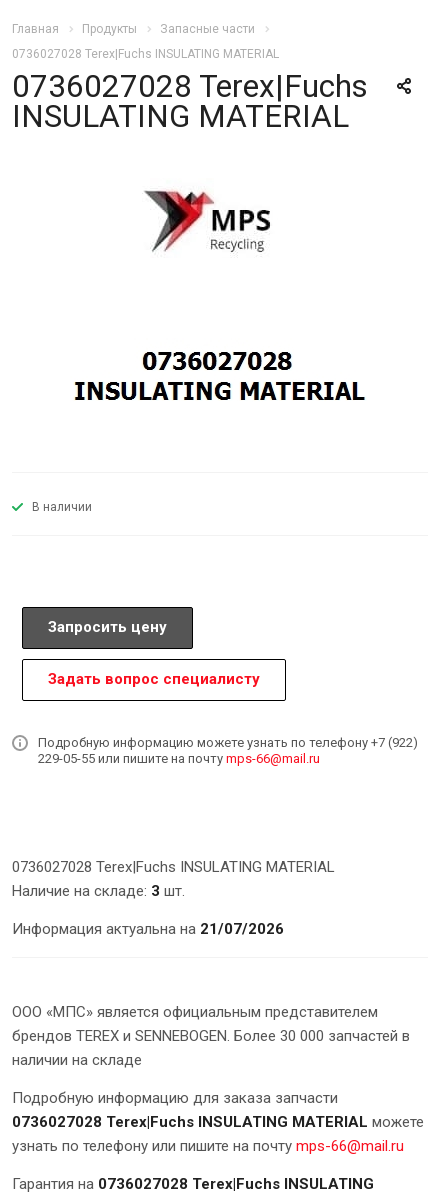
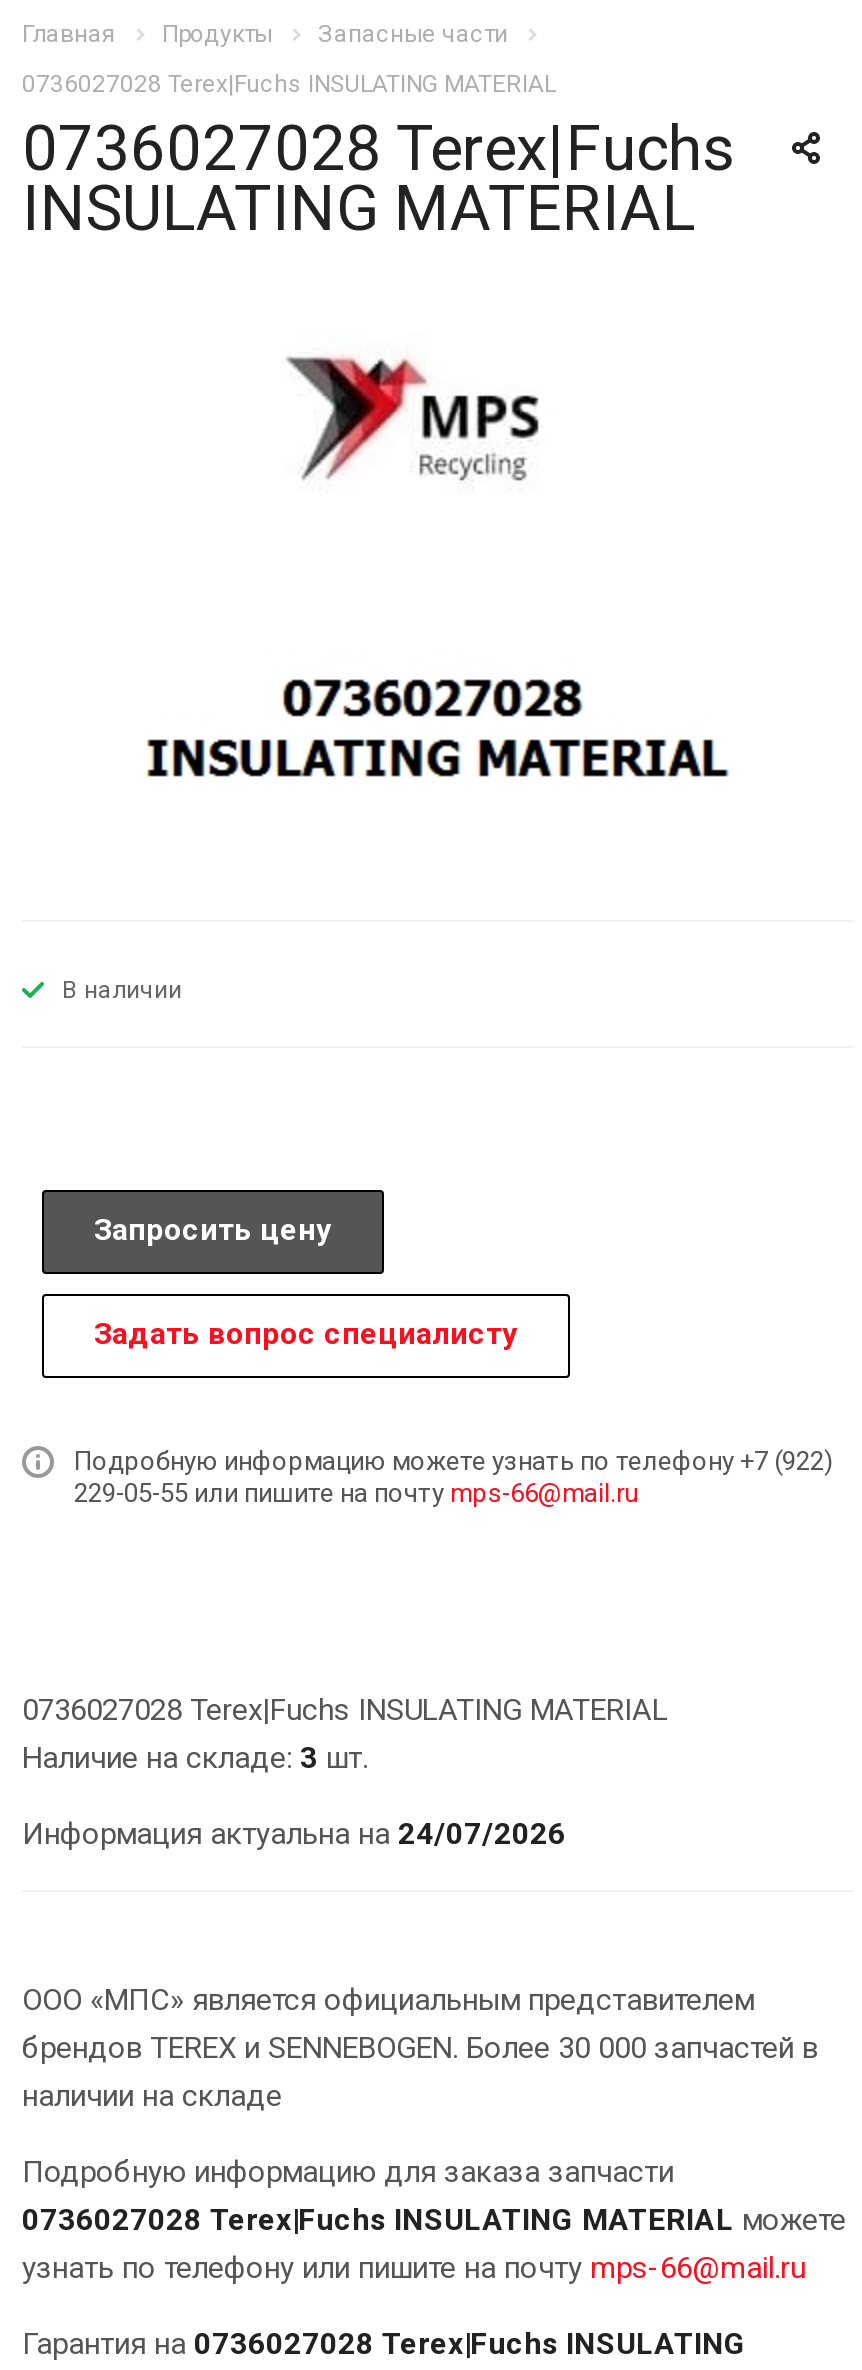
[12,920,284,938] Информация актуальна на 21/07/2026 -> [22,1816,566,1852] Информация актуальна на 24/07/2026

